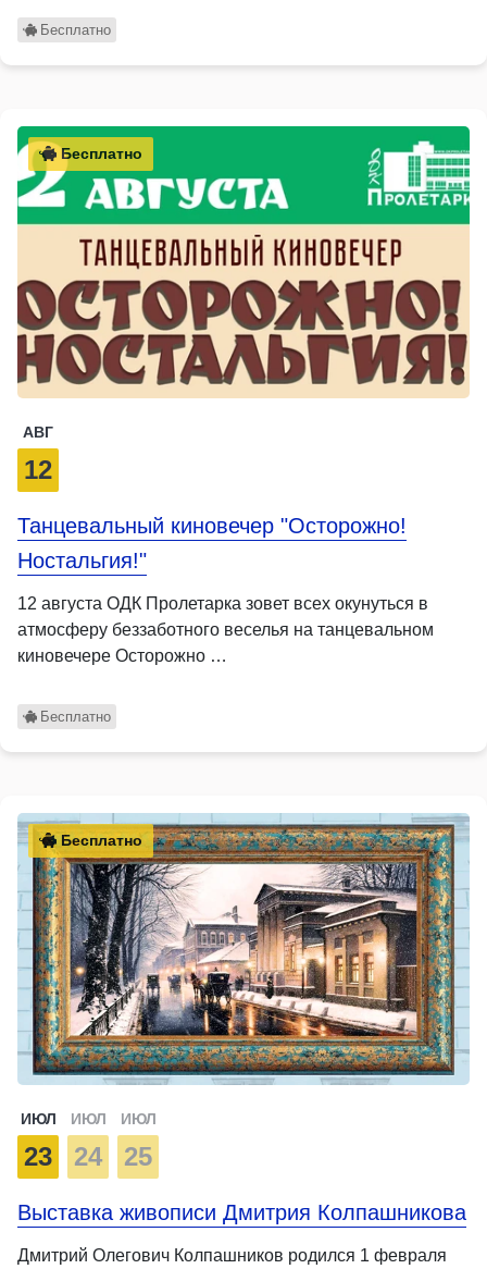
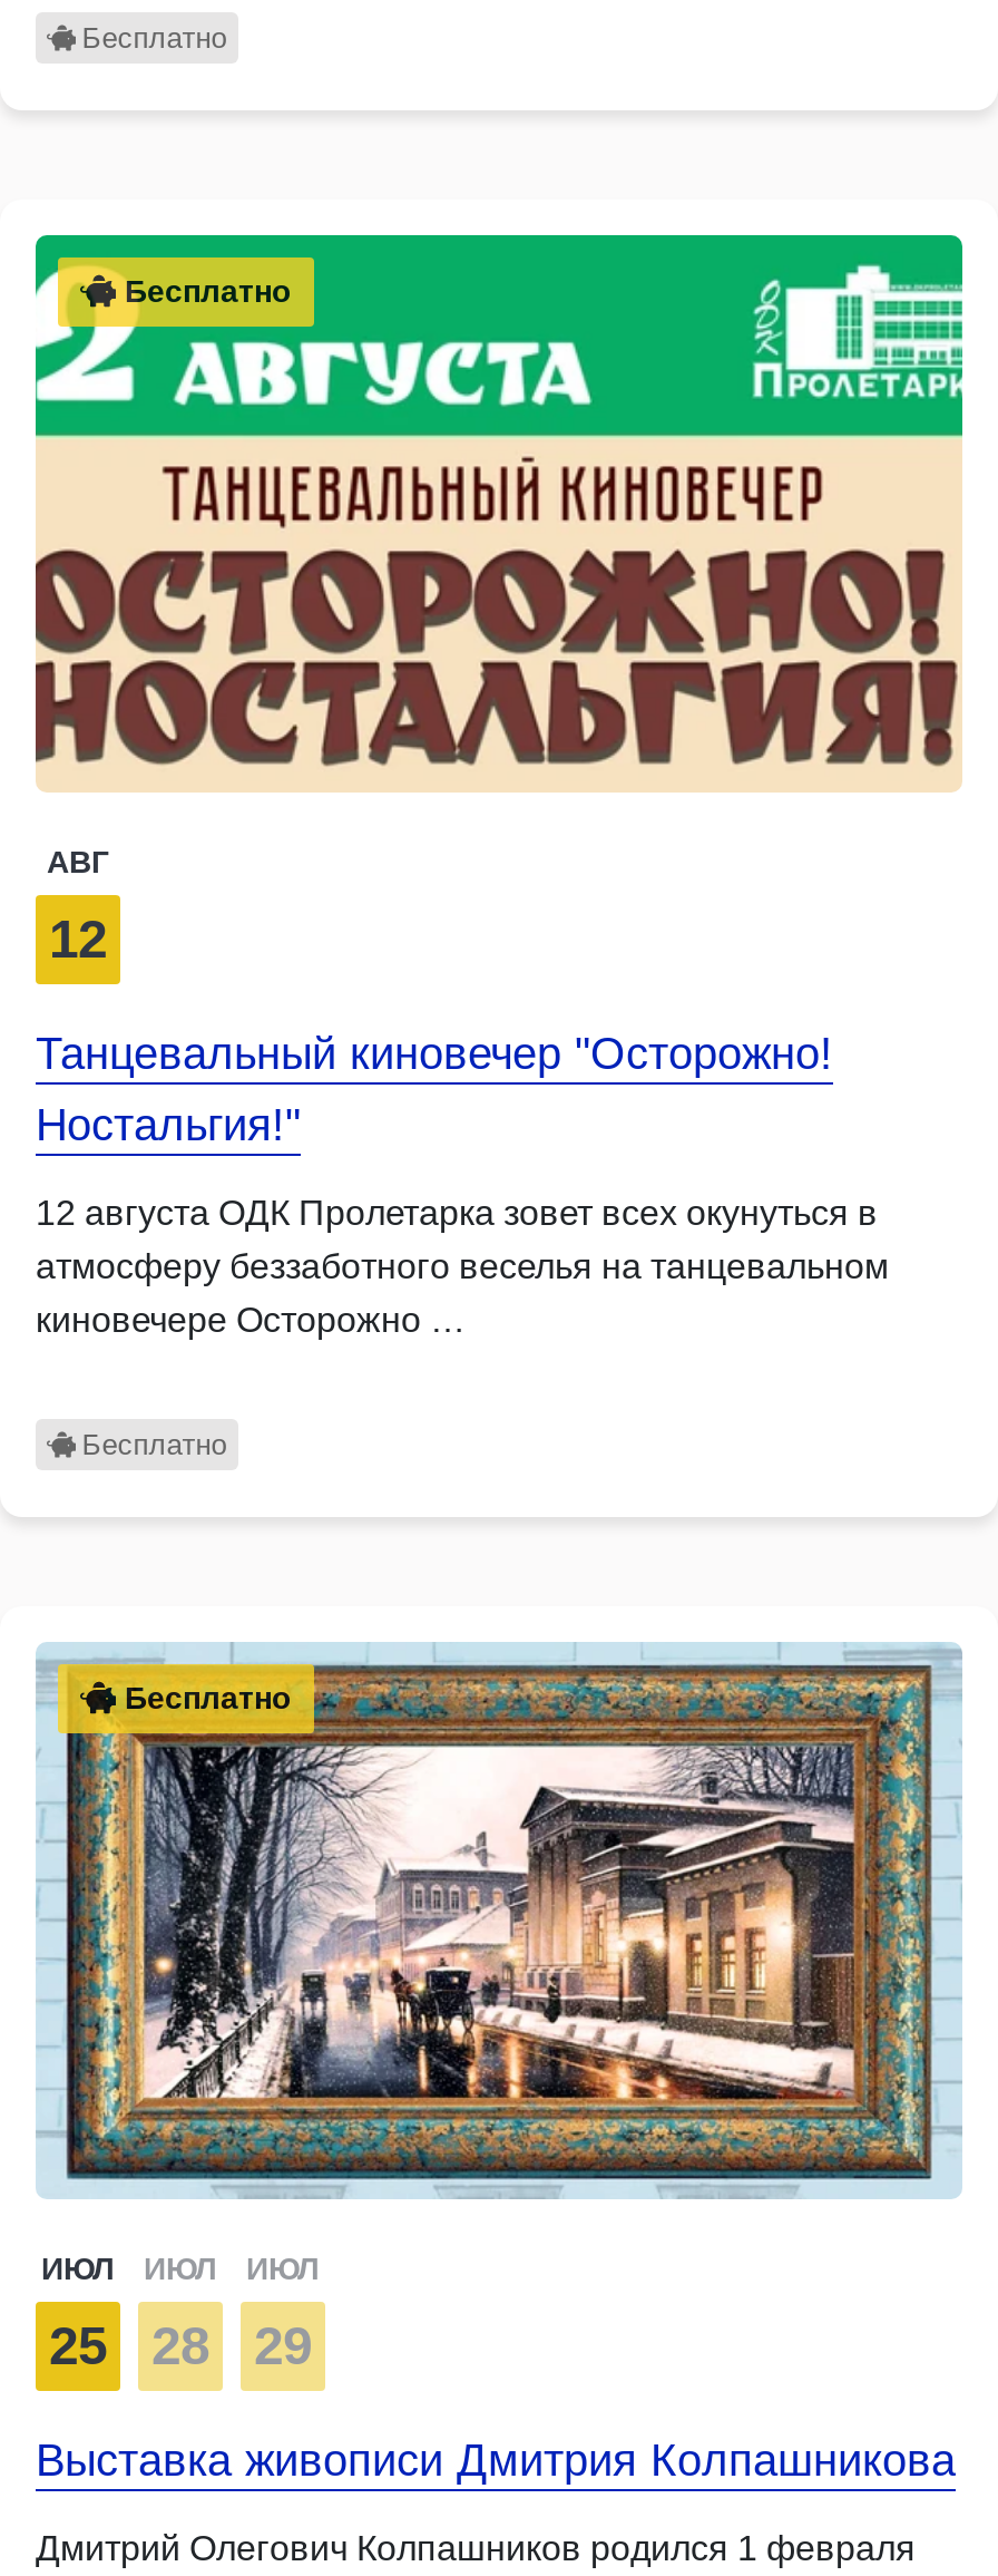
[24,1142,52,1171] 23 -> [49,2316,107,2376] 25
[74,1142,102,1171] 24 -> [151,2316,209,2376] 28
[124,1142,152,1171] 25 -> [254,2316,312,2376] 29

